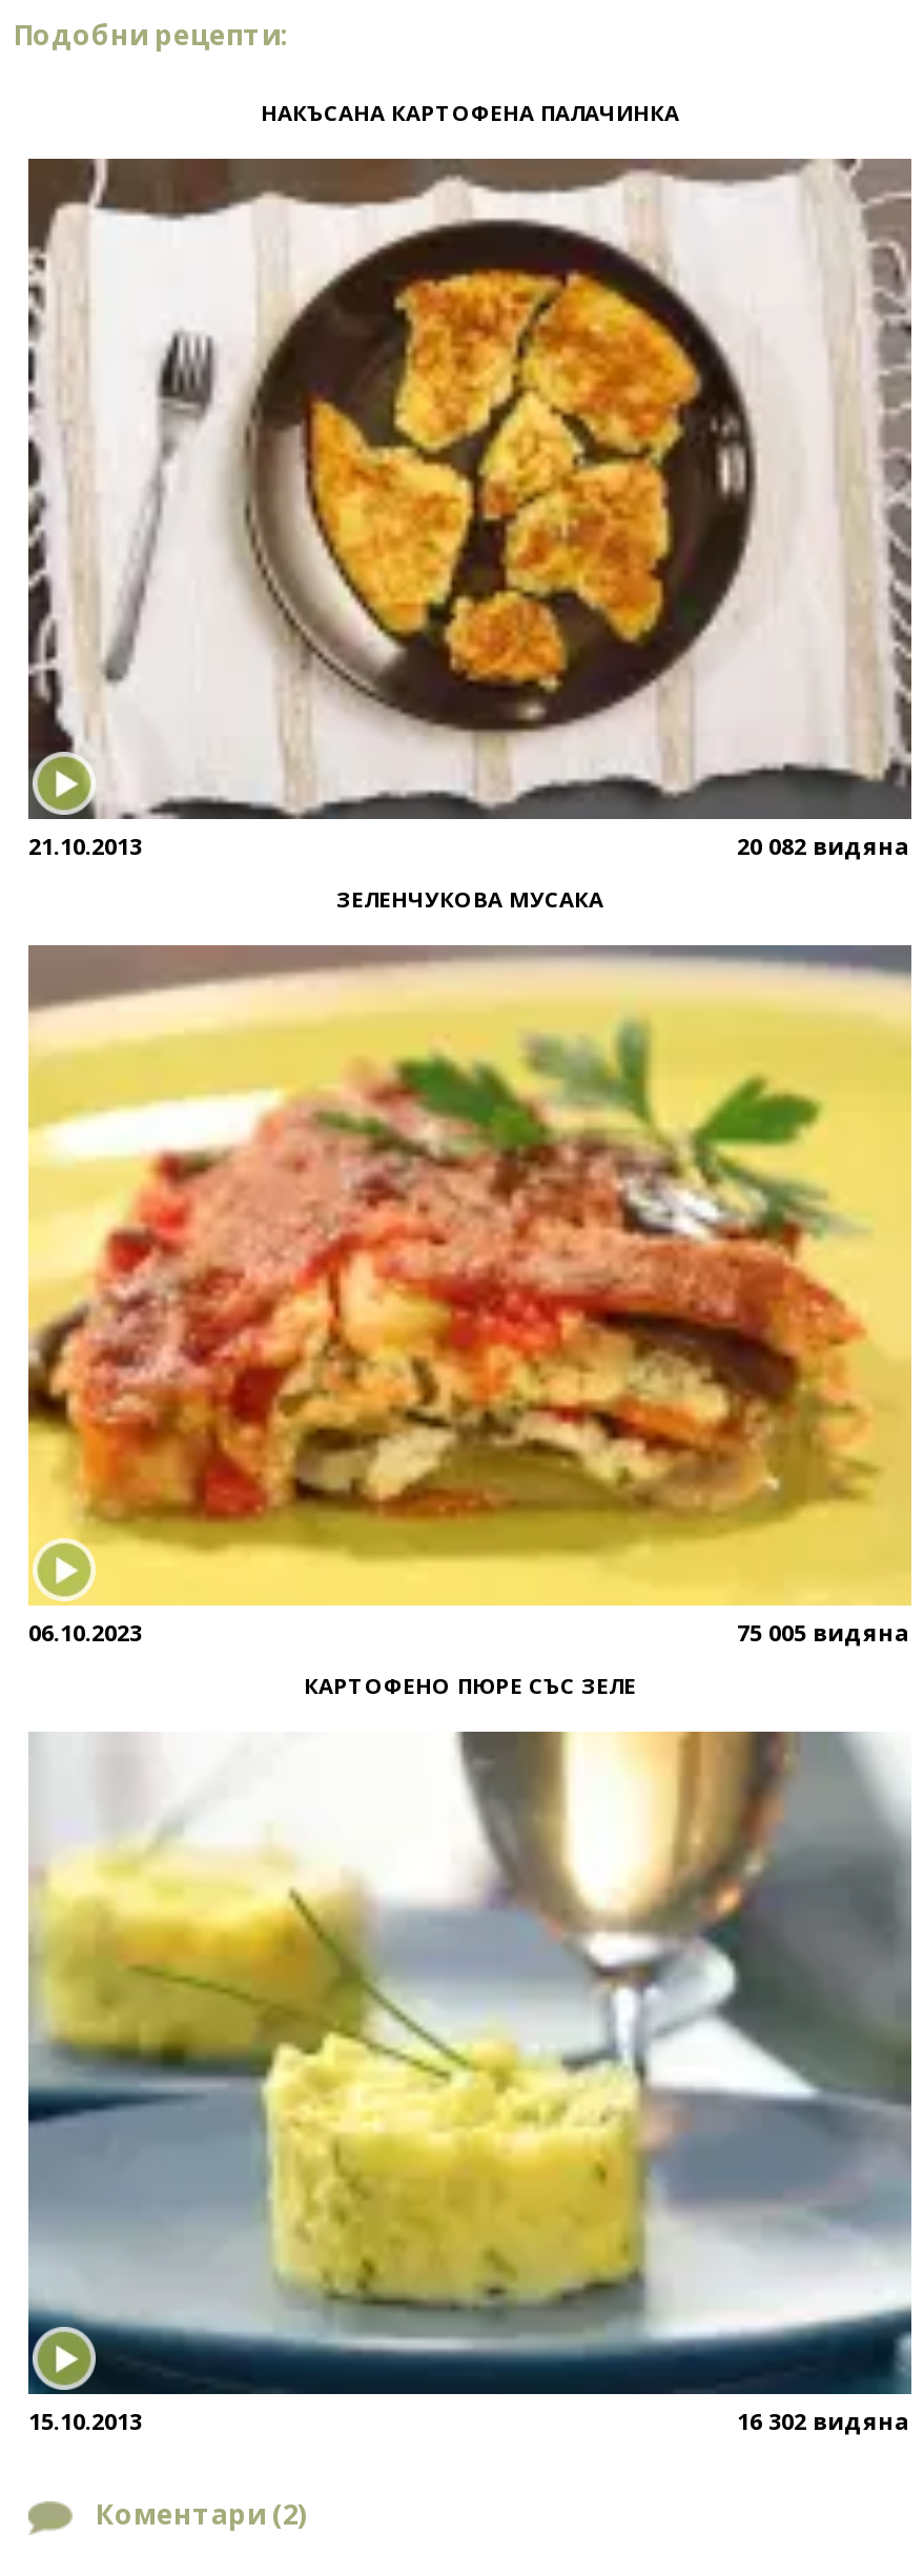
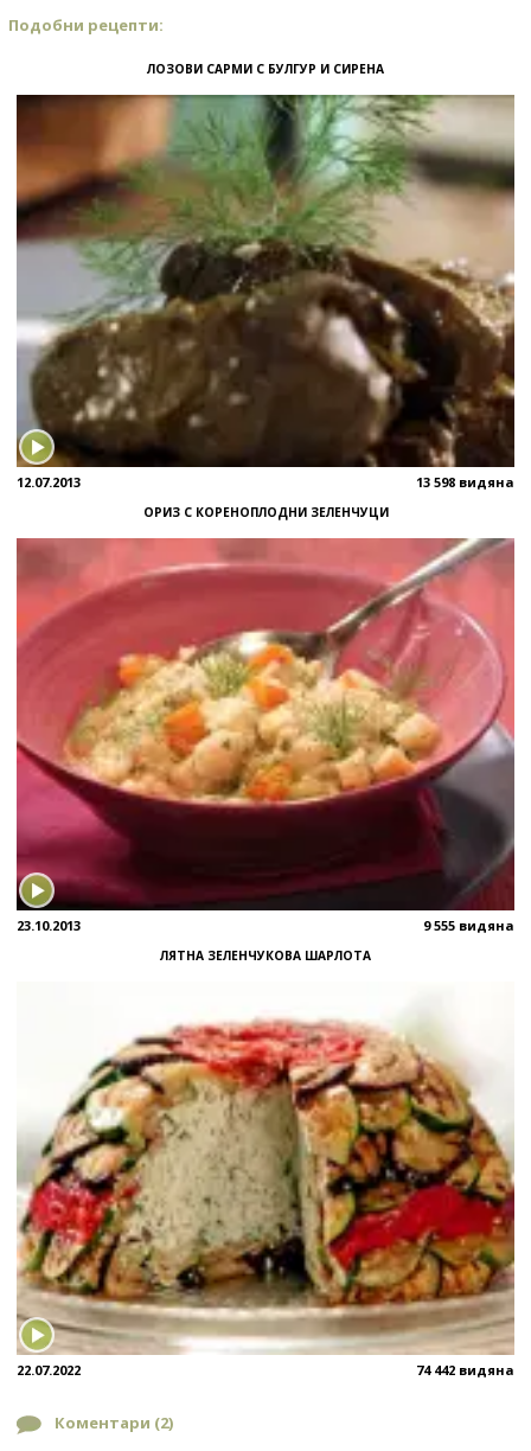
[261,97,679,127] НАКЪСАНА КАРТОФЕНА ПАЛАЧИНКА -> [147,60,384,77] ЛОЗОВИ САРМИ С БУЛГУР И СИРЕНА
[26,159,911,861] [image] | 21.10.2013 | 20 082 видяна -> [15,95,514,491] [image] | 12.07.2013 | 13 598 видяна
[336,884,603,914] ЗЕЛЕНЧУКОВА МУСАКА -> [143,504,388,521] ОРИЗ С КОРЕНОПЛОДНИ ЗЕЛЕНЧУЦИ
[26,943,913,1649] [image] | 06.10.2023 | 75 005 видяна -> [15,537,516,935] [image] | 23.10.2013 | 9 555 видяна
[304,1672,636,1701] КАРТОФЕНО ПЮРЕ СЪС ЗЕЛЕ -> [160,948,371,964] ЛЯТНА ЗЕЛЕНЧУКОВА ШАРЛОТА
[26,1730,913,2436] [image] | 15.10.2013 | 16 302 видяна -> [15,982,516,1378] [image] | 22.07.2022 | 74 442 видяна

